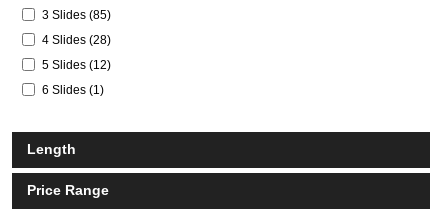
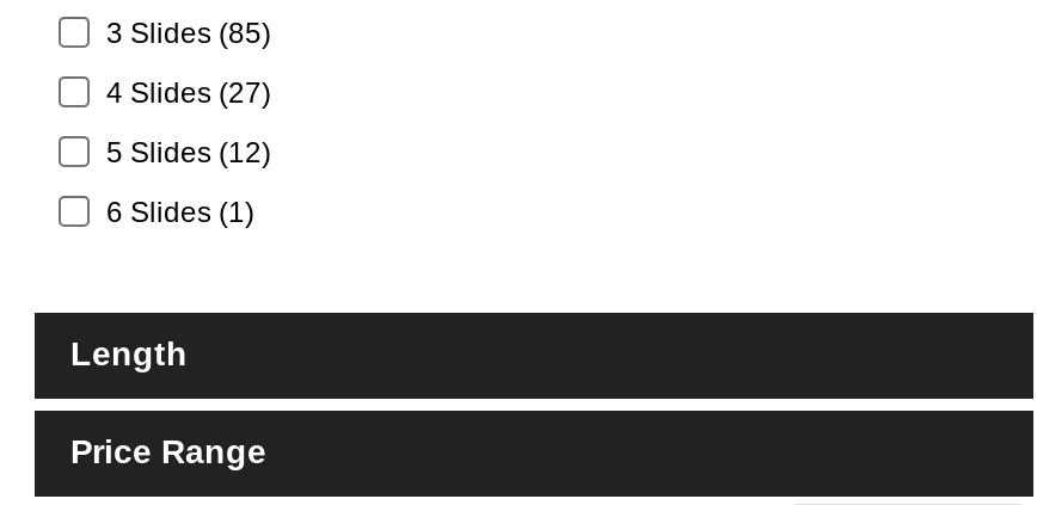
[42,33,111,47] 4 Slides (28) -> [106,77,271,110] 4 Slides (27)

